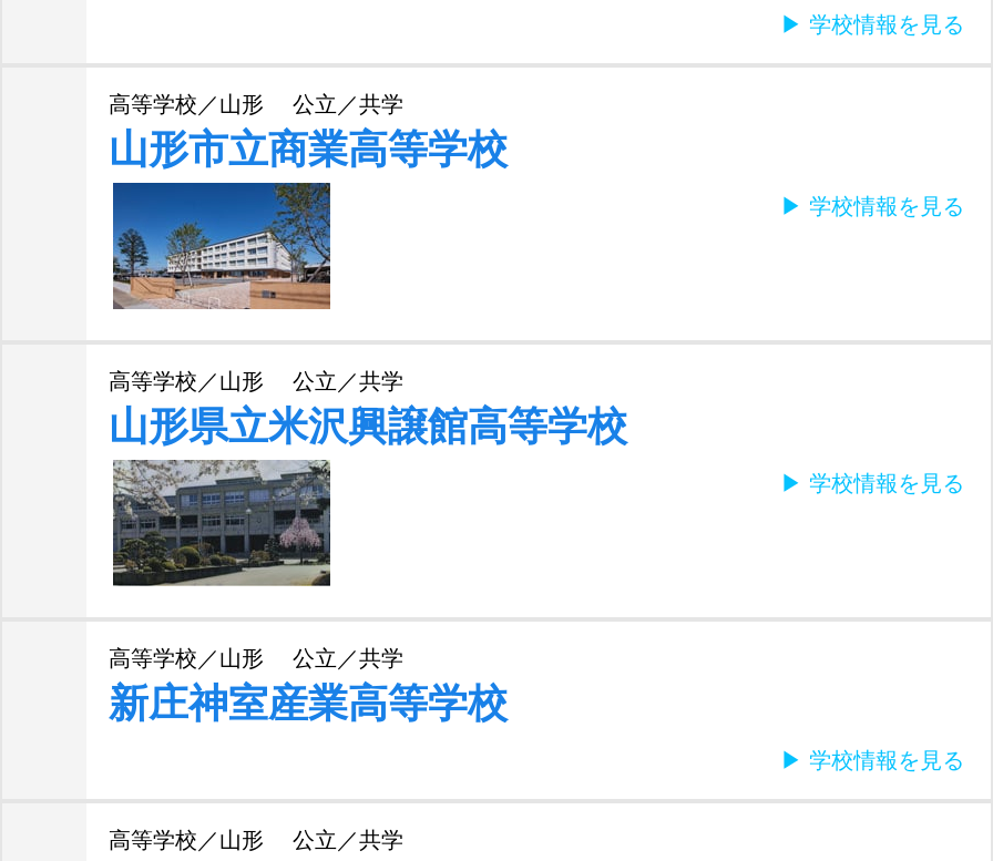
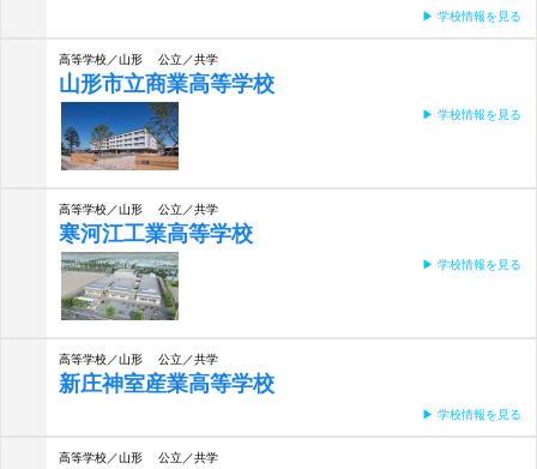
[109,404,627,449] 山形県立米沢興譲館高等学校 -> [59,222,253,246] 寒河江工業高等学校
[113,467,332,586] [image] -> [60,255,180,321] [image]

